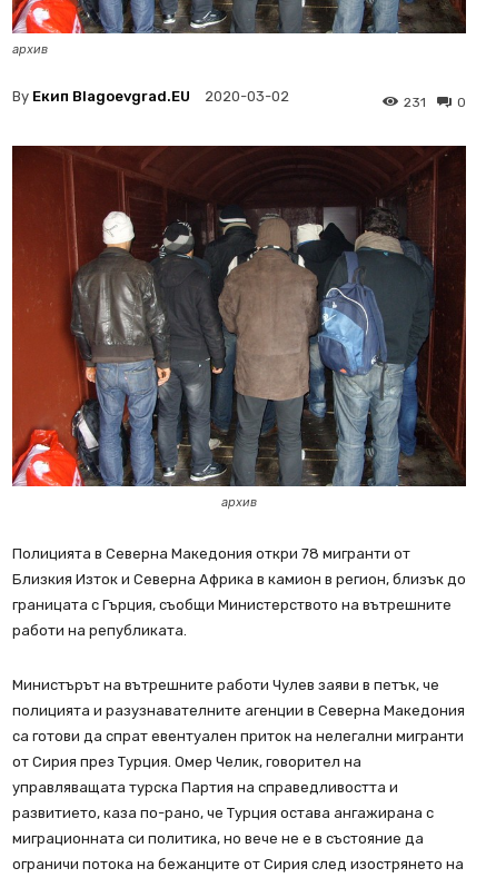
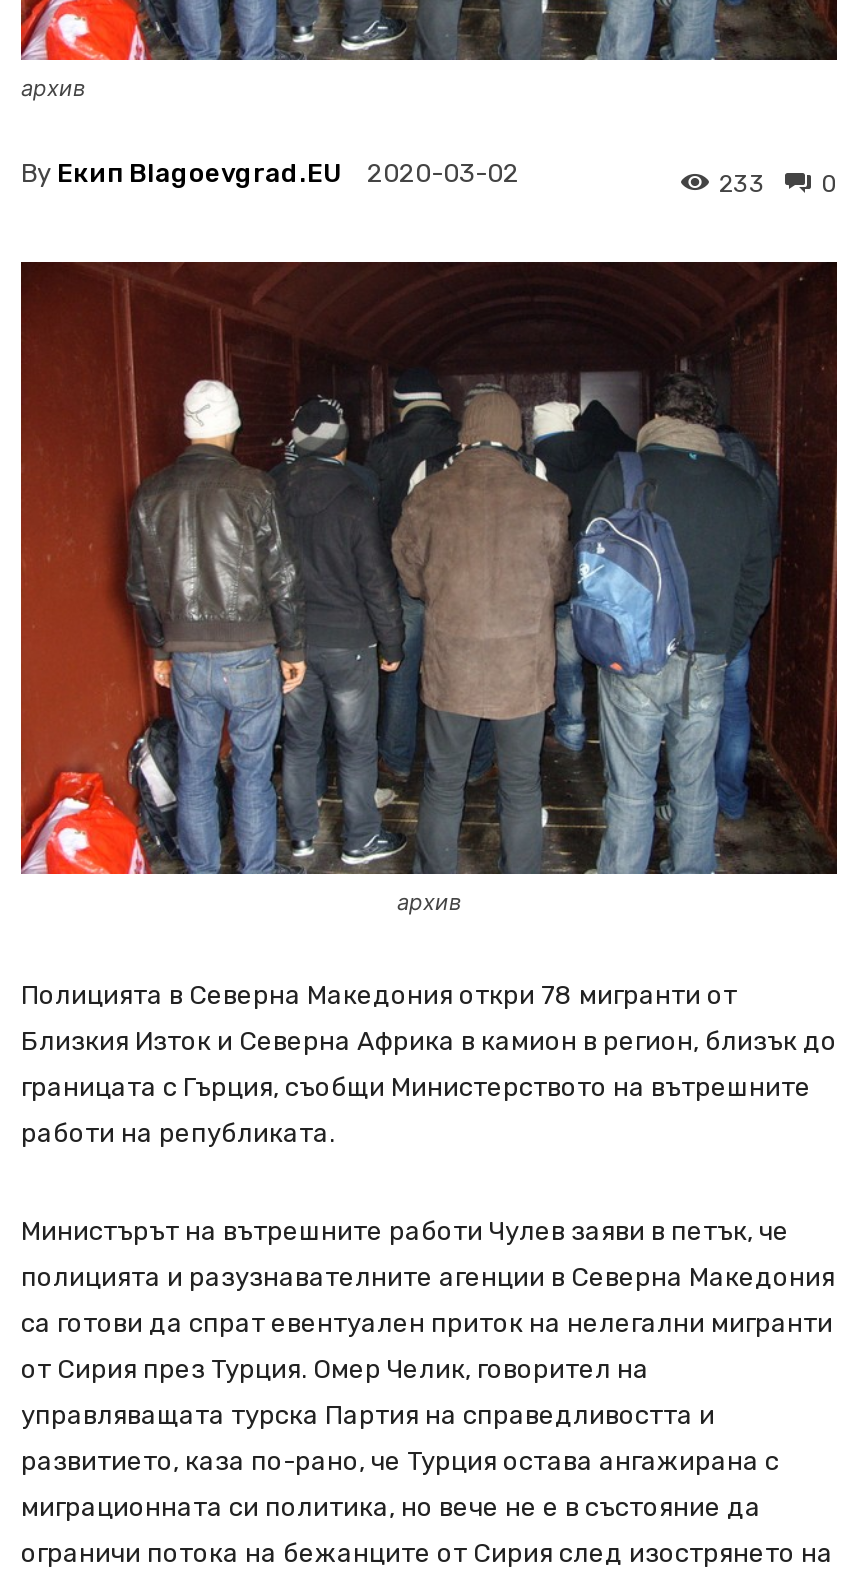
[404,95,466,110] 231 0 -> [719,170,837,198] 233 0

